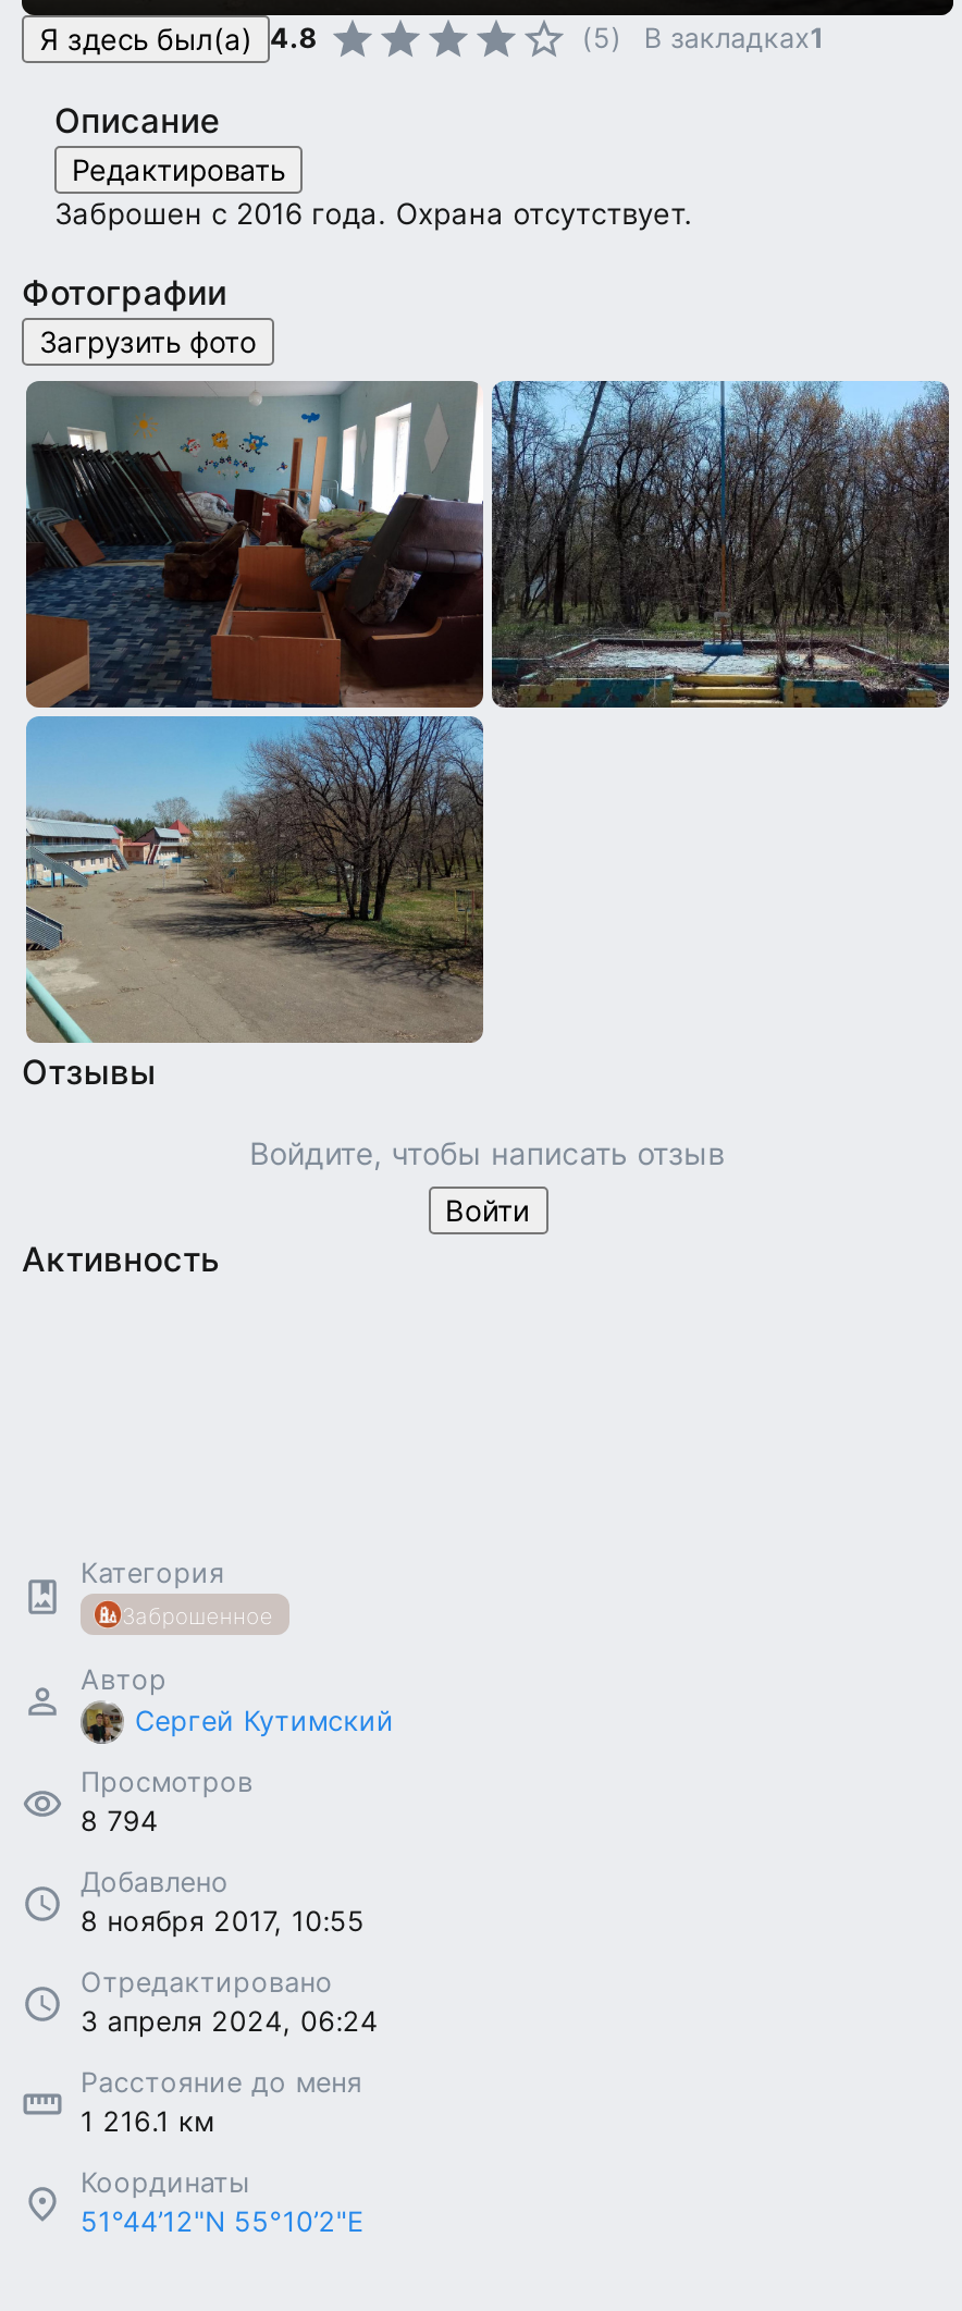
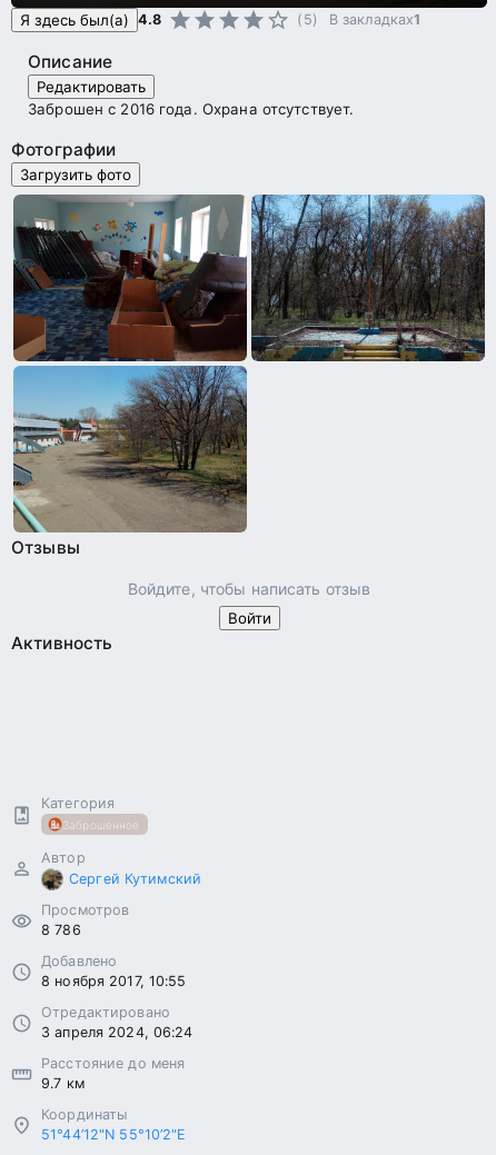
[81,1805,158,1837] 8 794 -> [41,922,81,938] 8 786
[81,2105,214,2138] 1 216.1 км -> [41,1075,84,1092] 9.7 км

